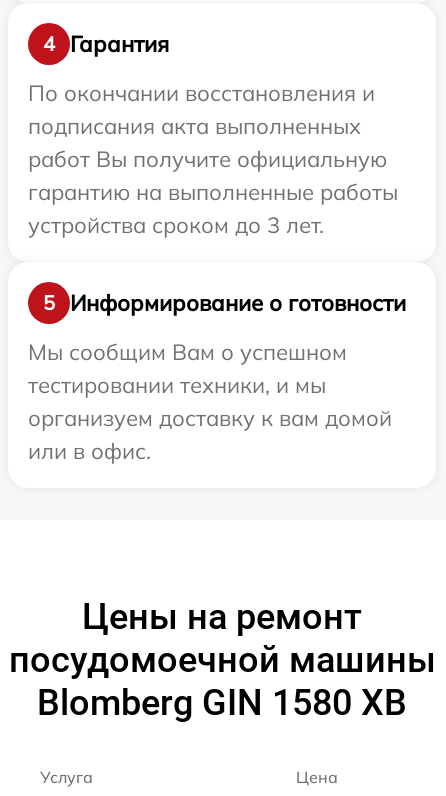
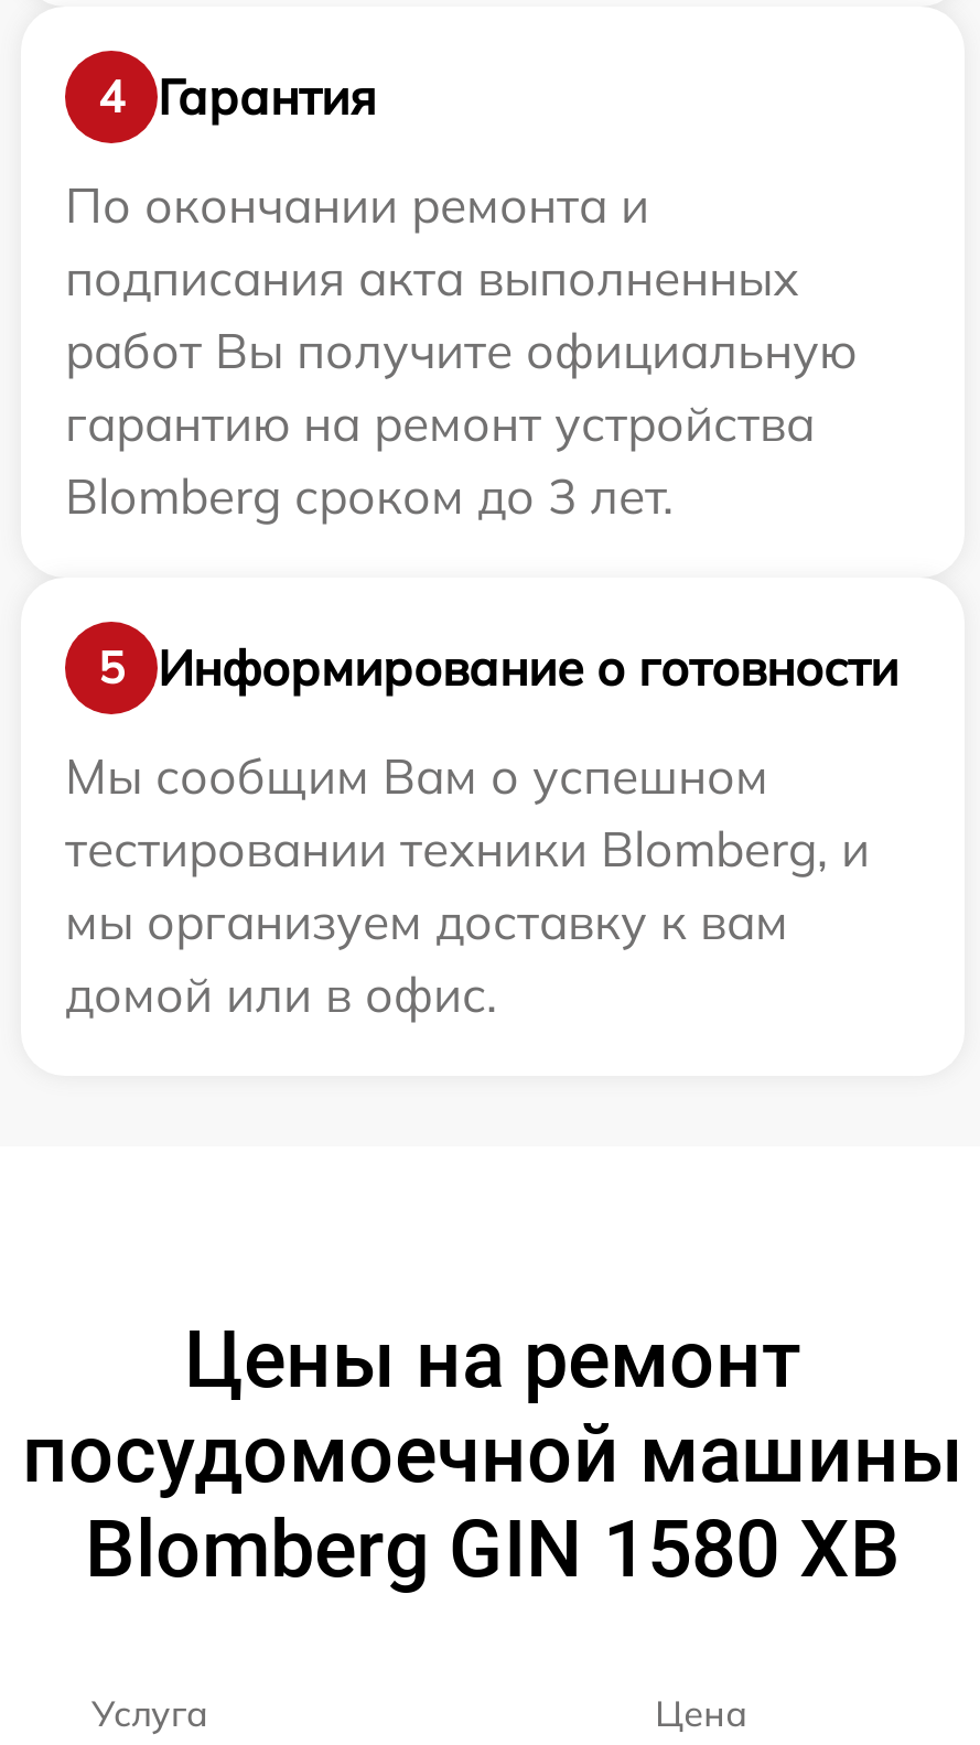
[28,79,375,107] По окончании восстановления и -> [65,175,649,236] По окончании ремонта и
[28,178,398,206] гарантию на выполненные работы -> [65,393,815,455] гарантию на ремонт устройства
[28,211,324,239] устройства сроком до 3 лет. -> [65,466,674,527] Blomberg сроком до 3 лет.
[28,371,392,465] тестировании техники, и мы | организуем доставку к вам домой | или в офис. -> [65,818,870,1026] тестировании техники Blomberg, и | мы организуем доставку к вам | домой или в офис.

